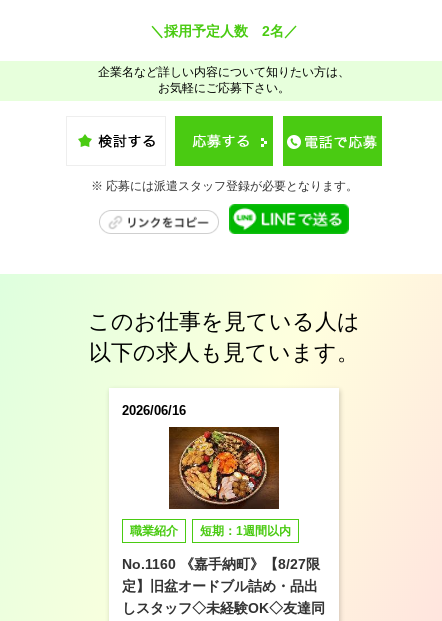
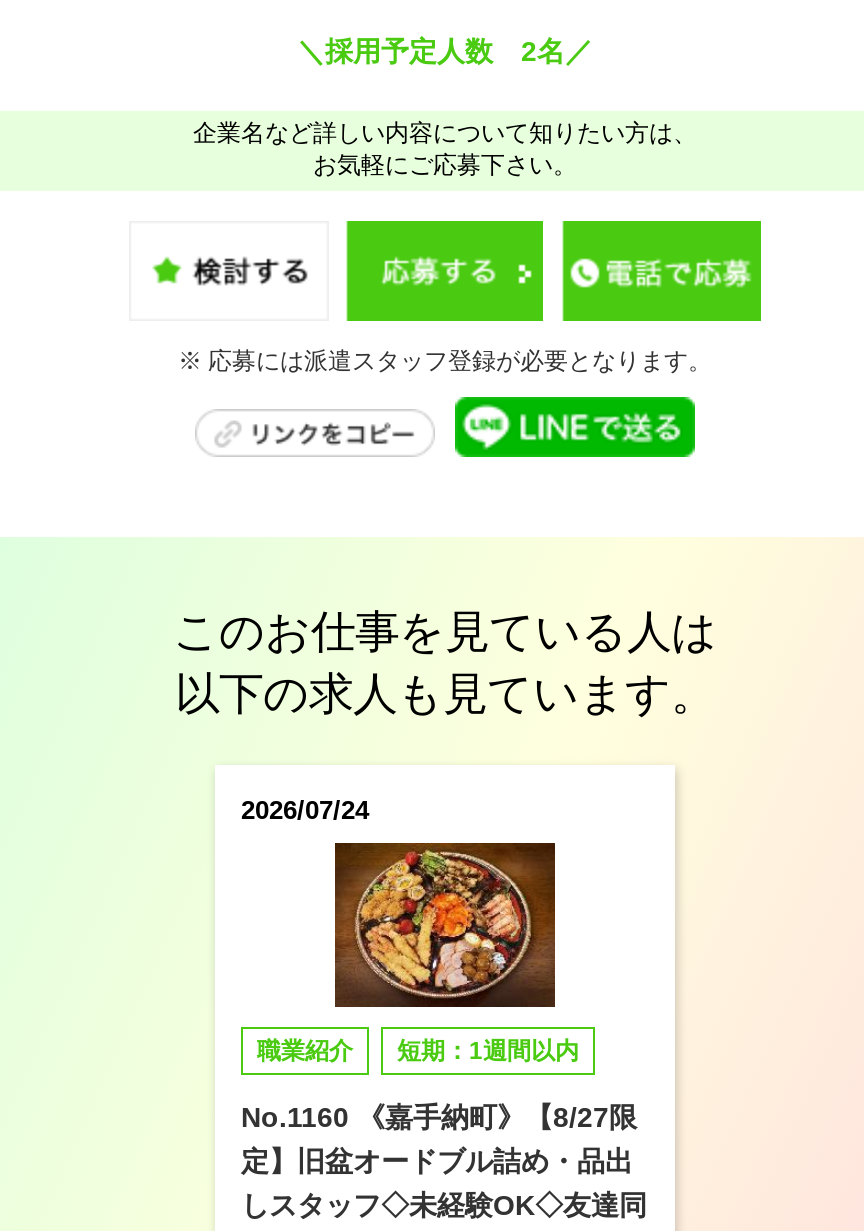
[122,403,186,418] 2026/06/16 -> [241,795,369,825] 2026/07/24

